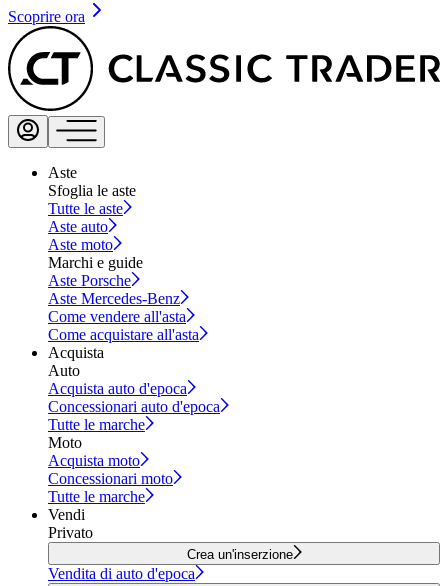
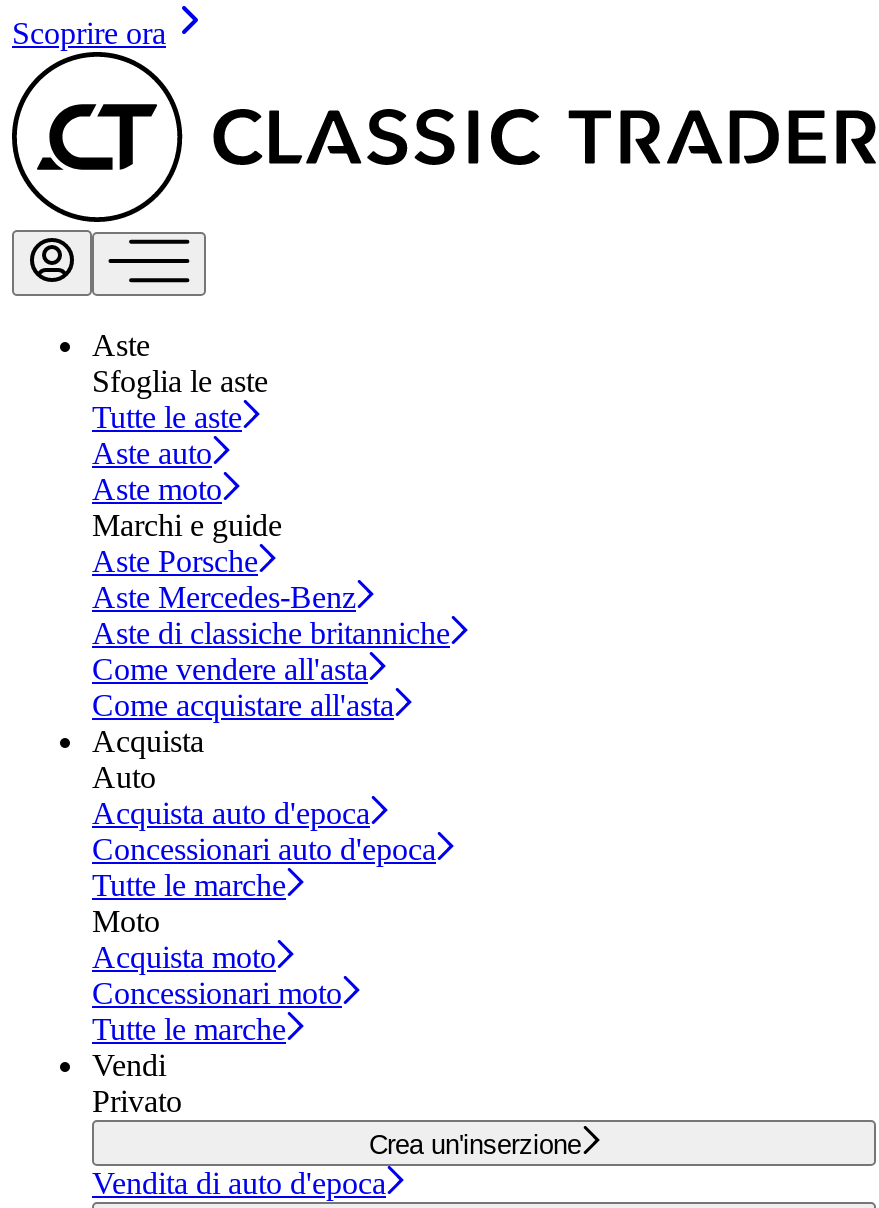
none -> [92,616,450,650] Aste di classiche britanniche

